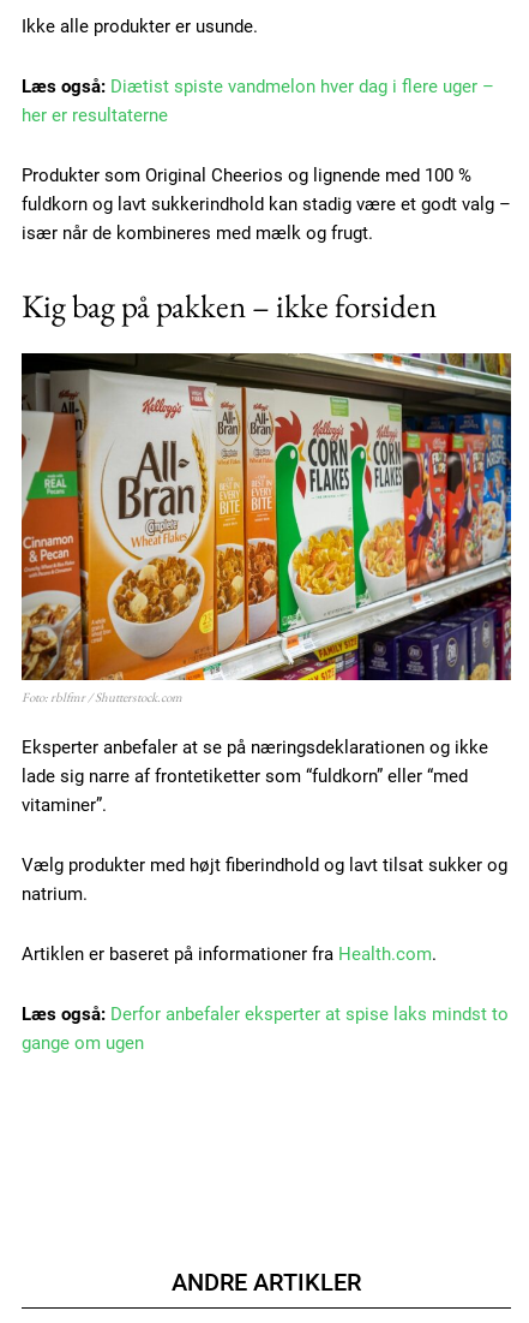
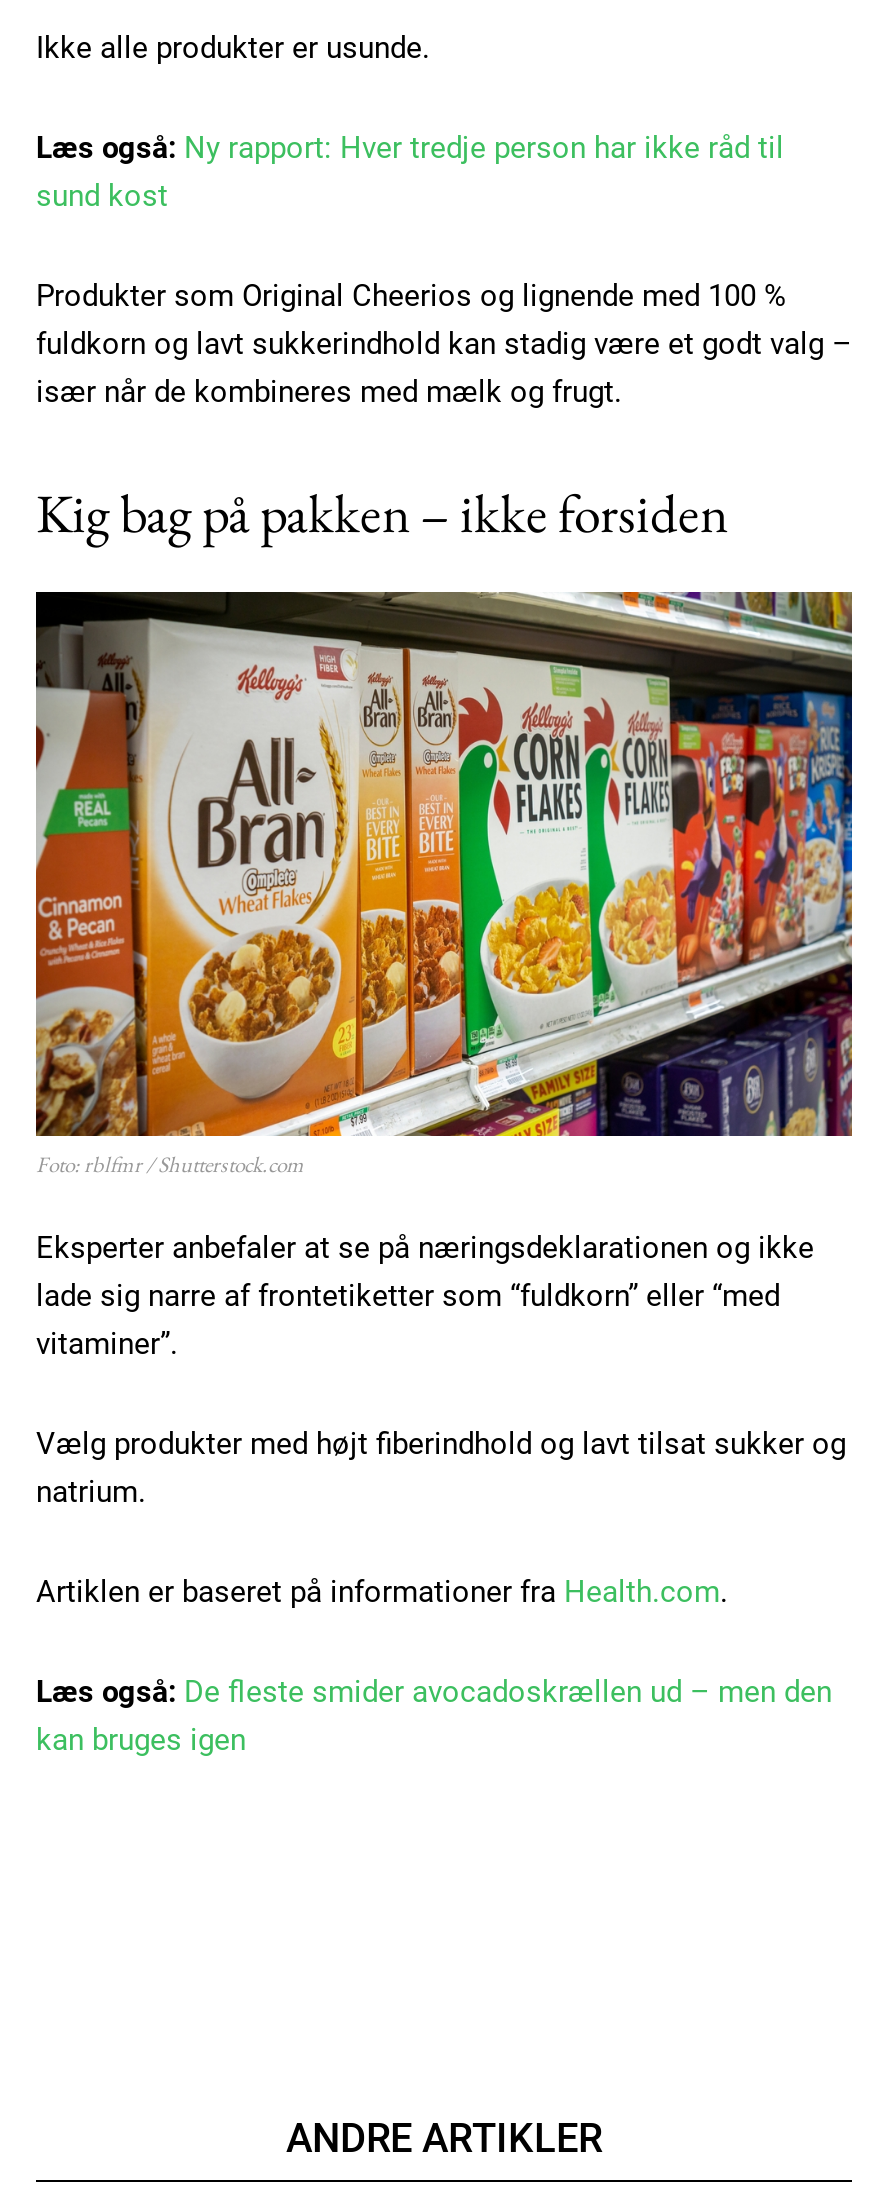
[22,75,494,126] Læs også: Diætist spiste vandmelon hver dag i flere uger – | her er resultaterne -> [36,129,784,213] Læs også: Ny rapport: Hver tredje person har ikke råd til | sund kost
[22,1003,509,1053] Læs også: Derfor anbefaler eksperter at spise laks mindst to | gange om ugen -> [36,1674,832,1758] Læs også: De fleste smider avocadoskrællen ud – men den | kan bruges igen

